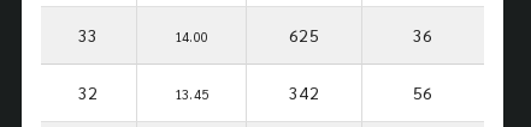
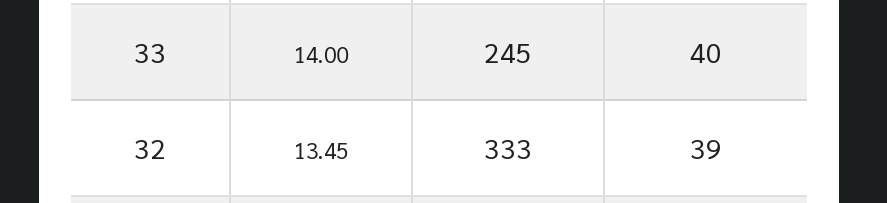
[289,24,319,45] 625 -> [484,33,532,69] 245
[413,24,433,45] 36 -> [690,33,722,69] 40
[289,81,319,103] 342 -> [484,129,532,165] 333
[413,81,433,103] 56 -> [690,129,722,165] 39

